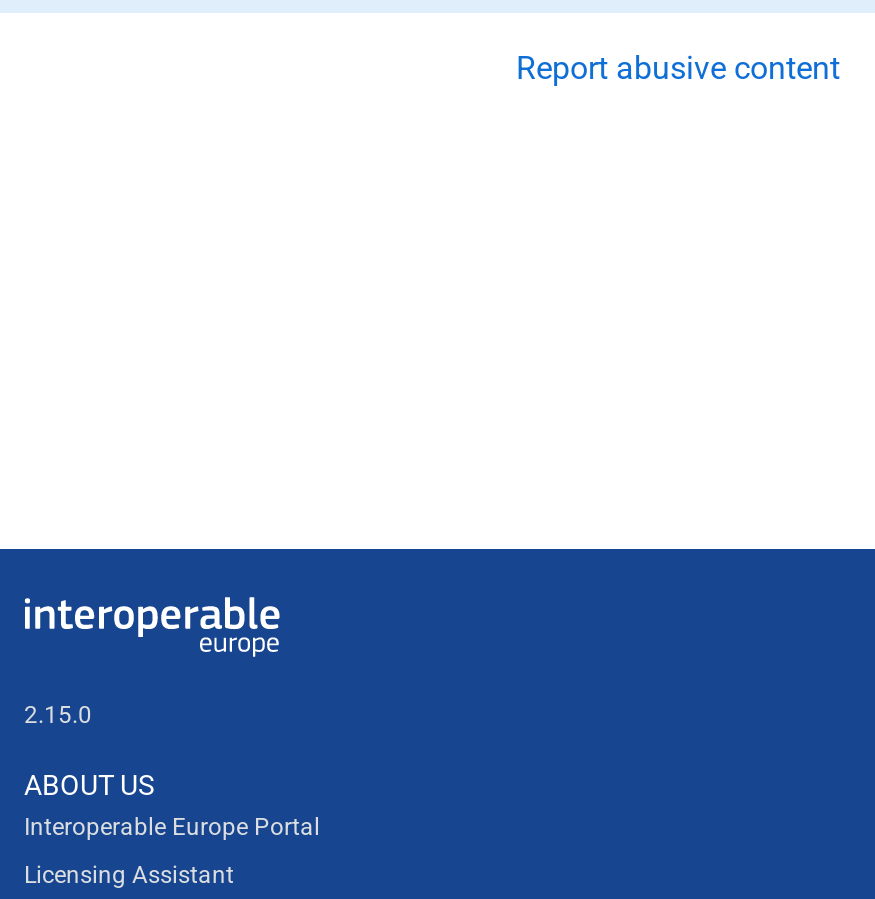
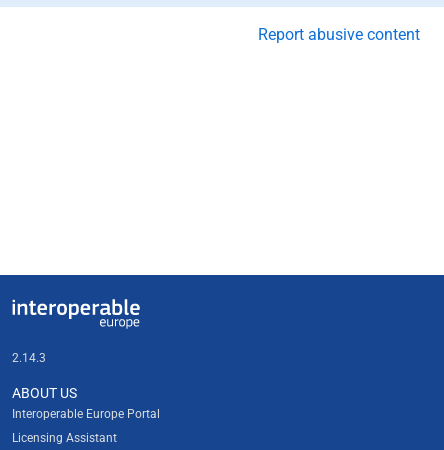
[24,701,92,729] 2.15.0 -> [12,351,46,365] 2.14.3

